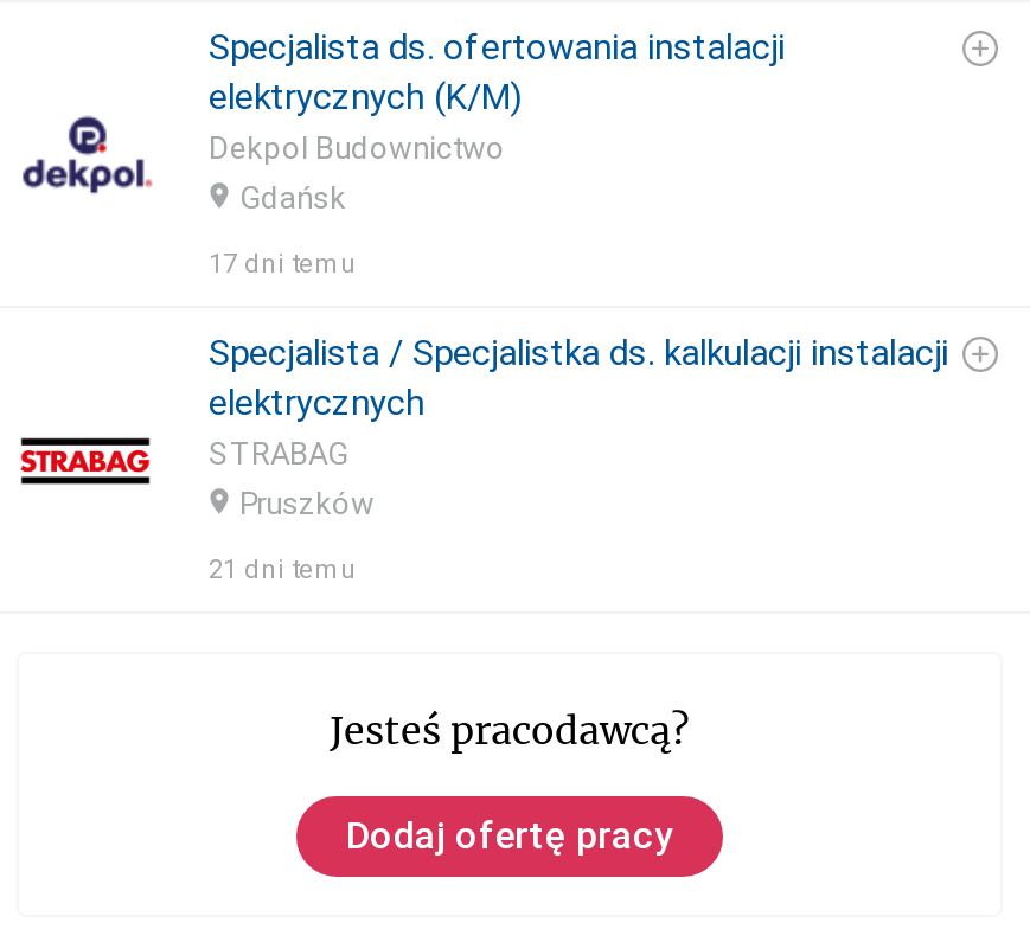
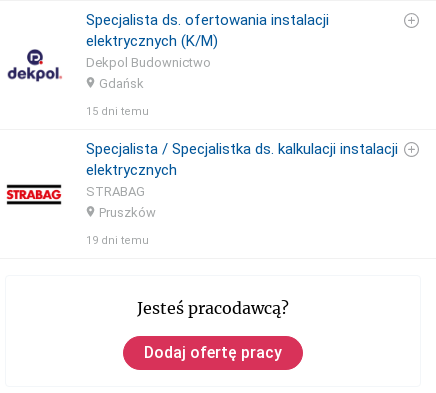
[209,249,358,280] 17 dni temu -> [86,105,149,118] 15 dni temu
[209,555,358,586] 21 dni temu -> [86,234,149,247] 19 dni temu

